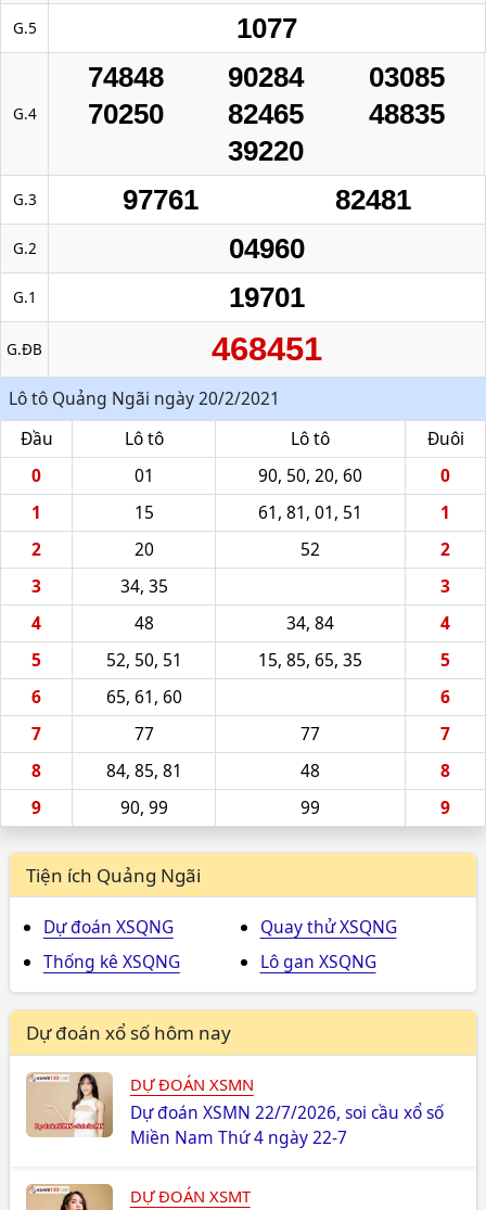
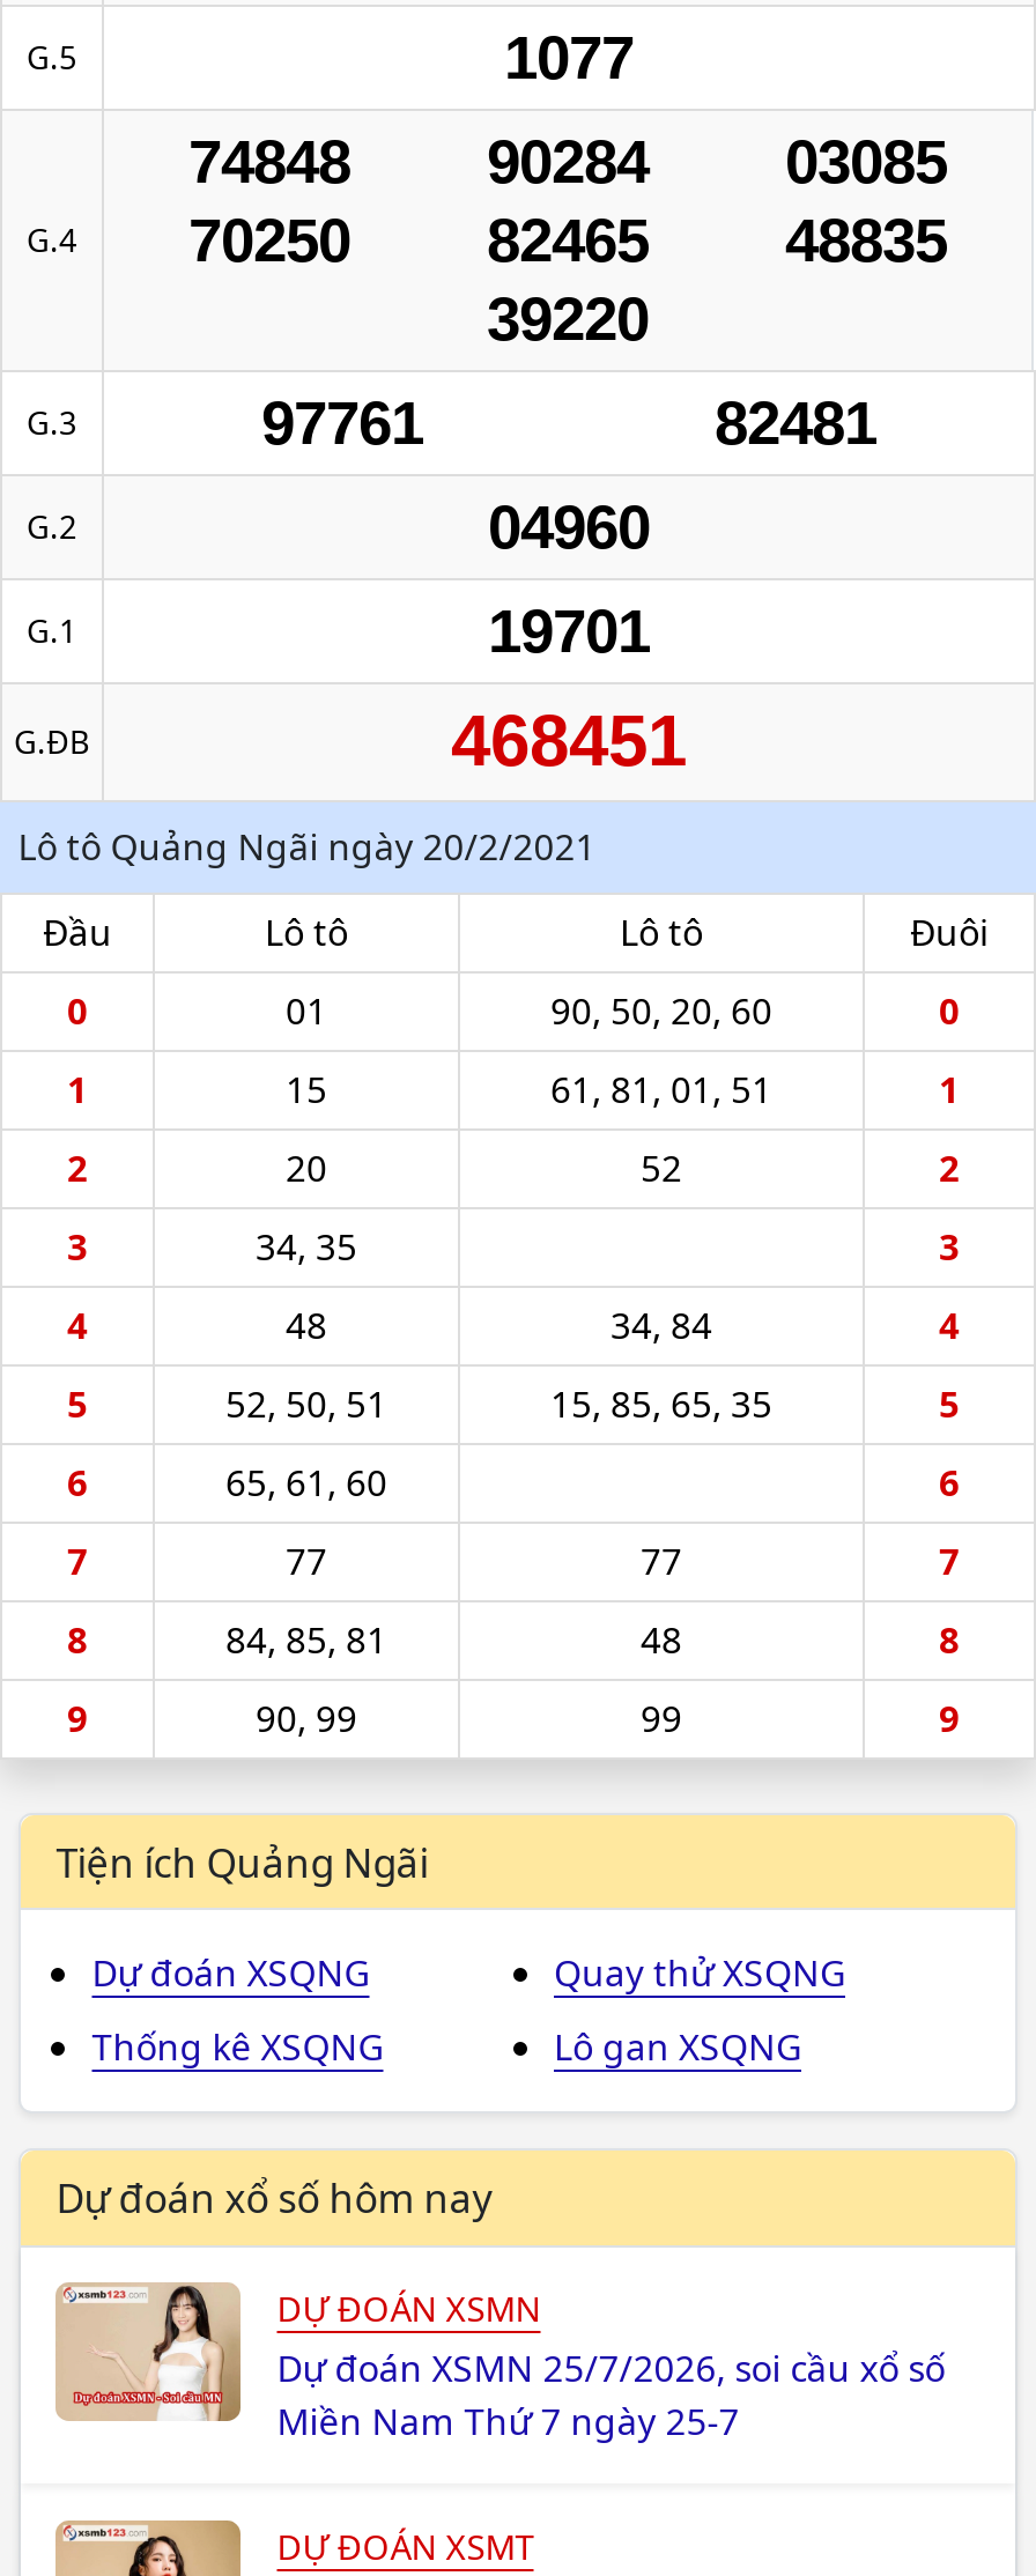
[130,1100,443,1124] Dự đoán XSMN 22/7/2026, soi cầu xổ số -> [277,2342,945,2393] Dự đoán XSMN 25/7/2026, soi cầu xổ số
[130,1125,347,1149] Miền Nam Thứ 4 ngày 22-7 -> [277,2395,740,2446] Miền Nam Thứ 7 ngày 25-7

